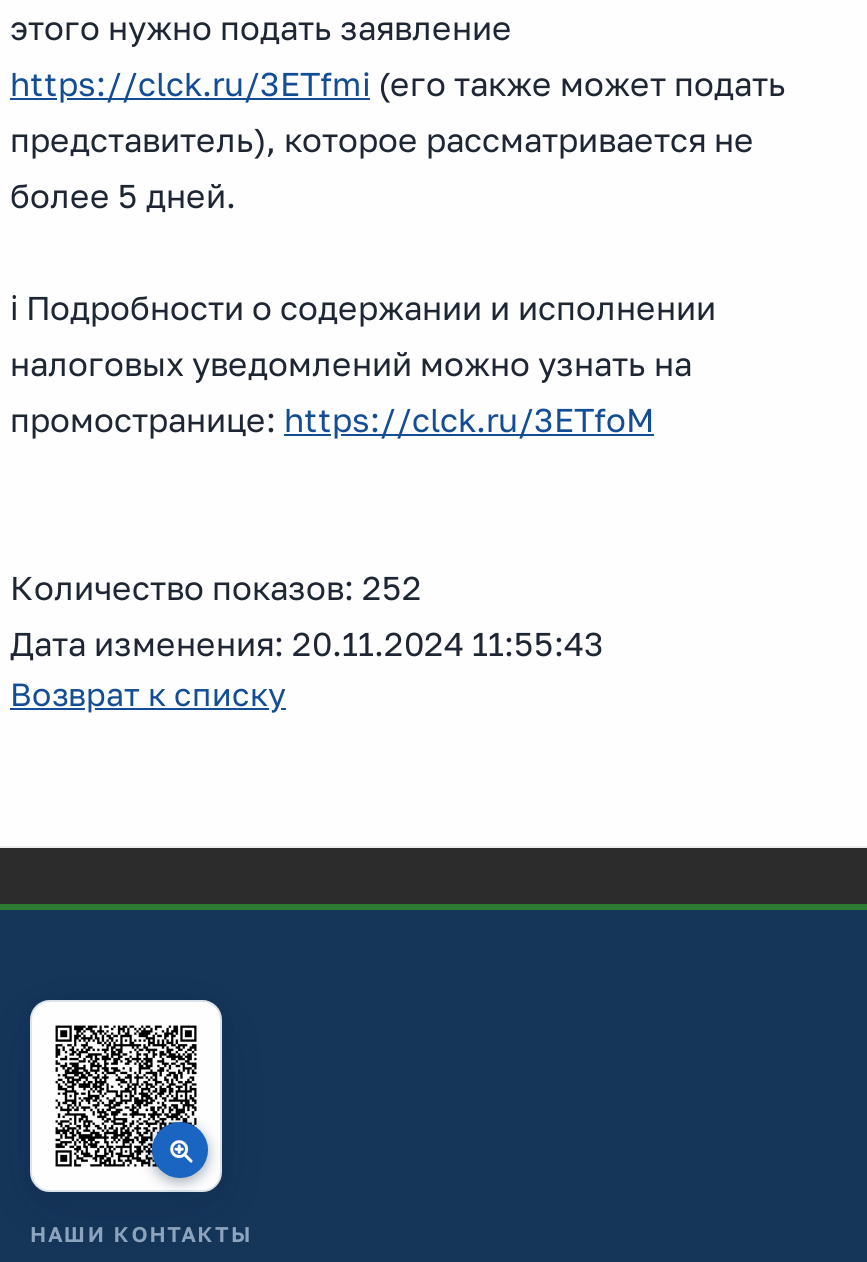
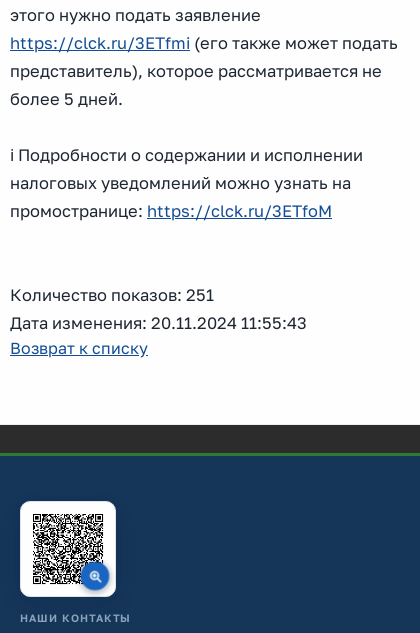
[10,569,422,609] Количество показов: 252 -> [10,285,214,305] Количество показов: 251

